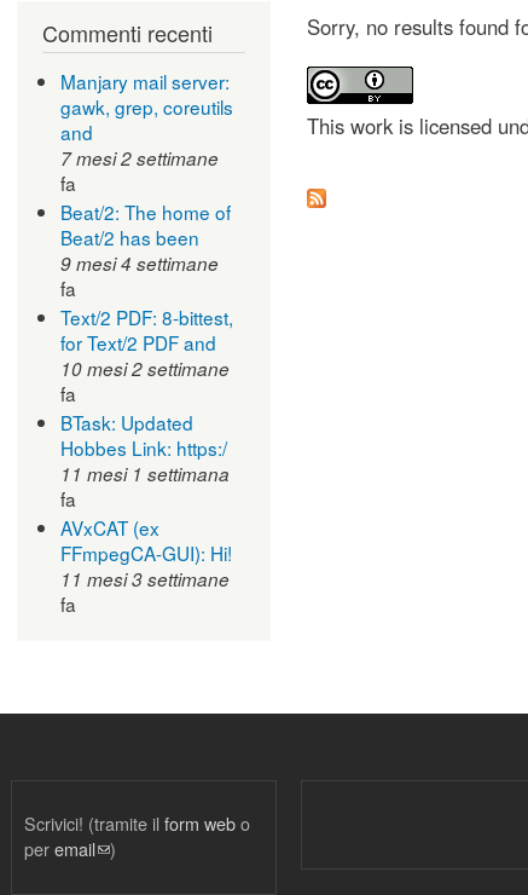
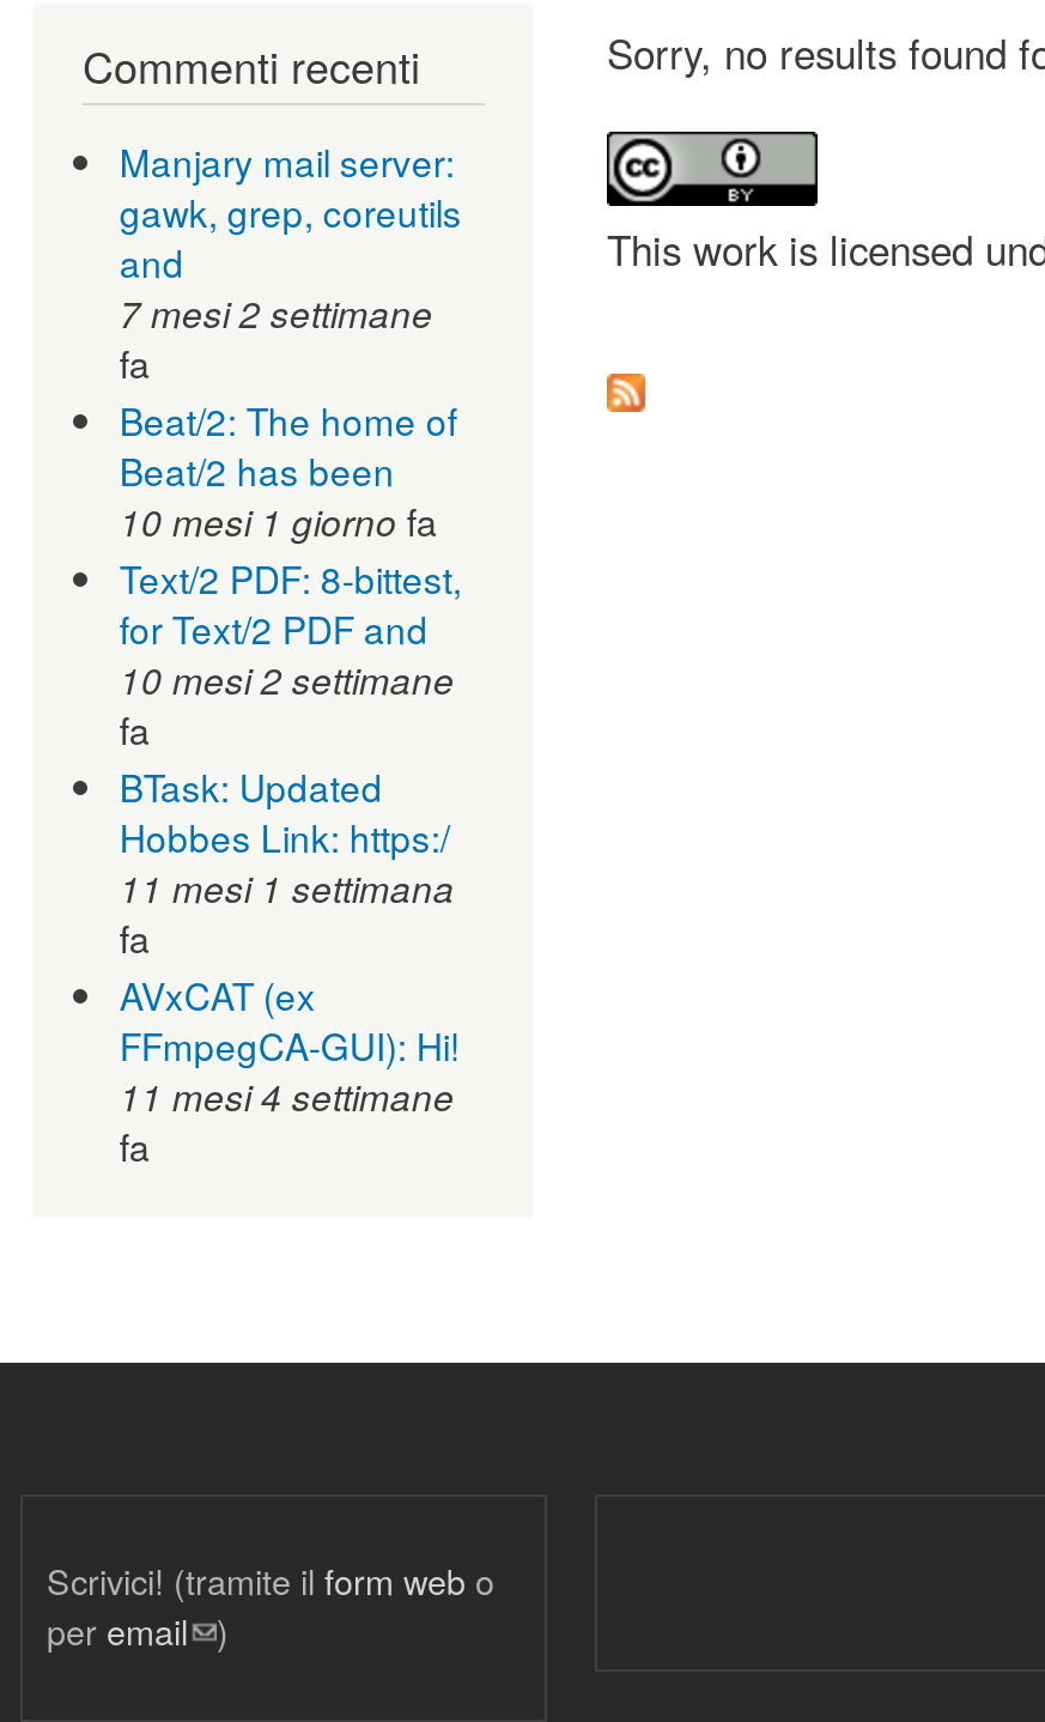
[61,250,219,301] 9 mesi 4 settimane | fa -> [119,493,438,545] 10 mesi 1 giorno fa
[61,566,230,591] 11 mesi 3 settimane -> [119,1070,454,1120] 11 mesi 4 settimane

